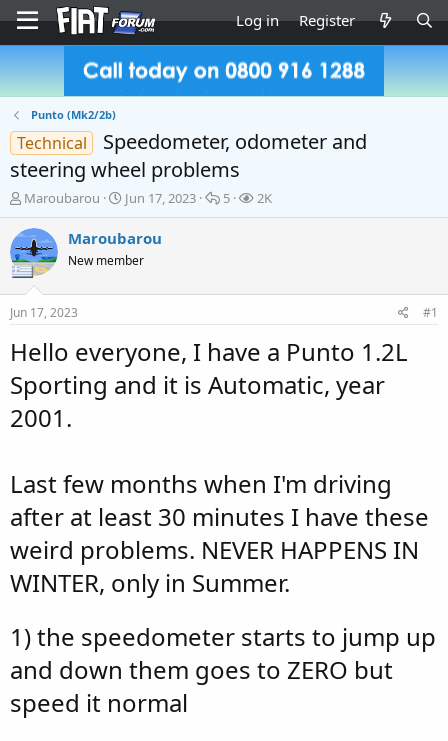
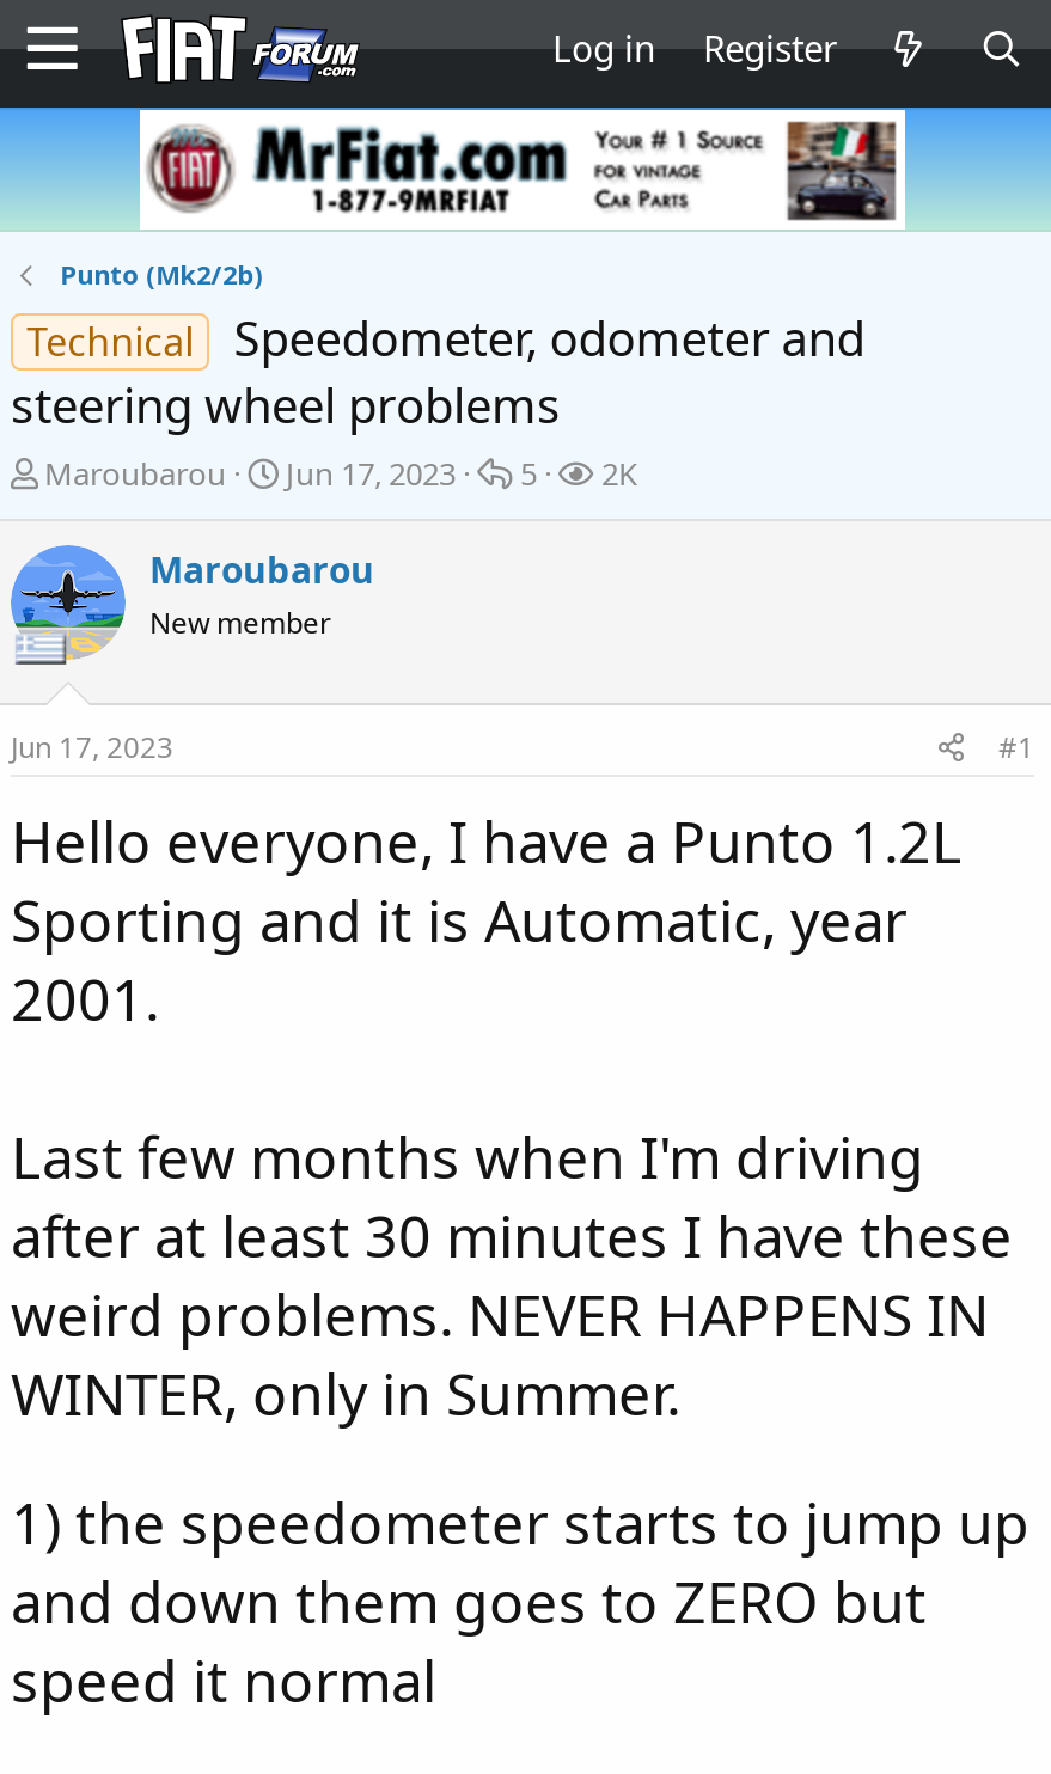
[63,45,385,97] [image] -> [138,108,908,230] [image]

